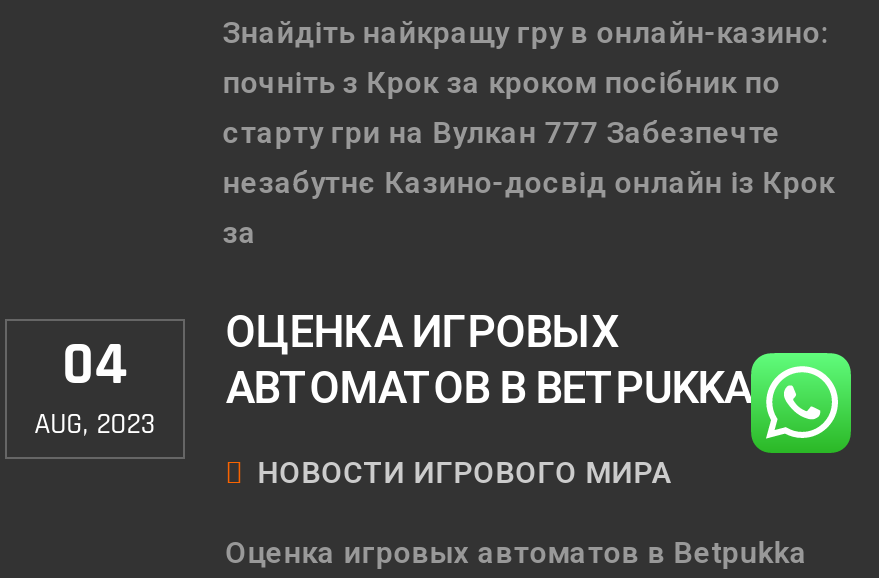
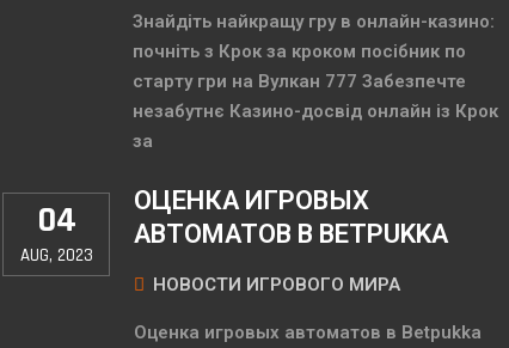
[749,350,853,456] [image] -> none

